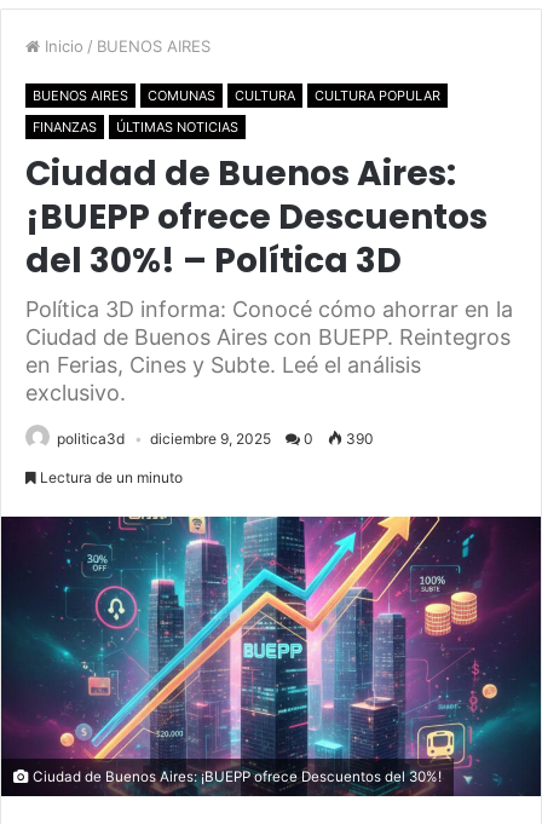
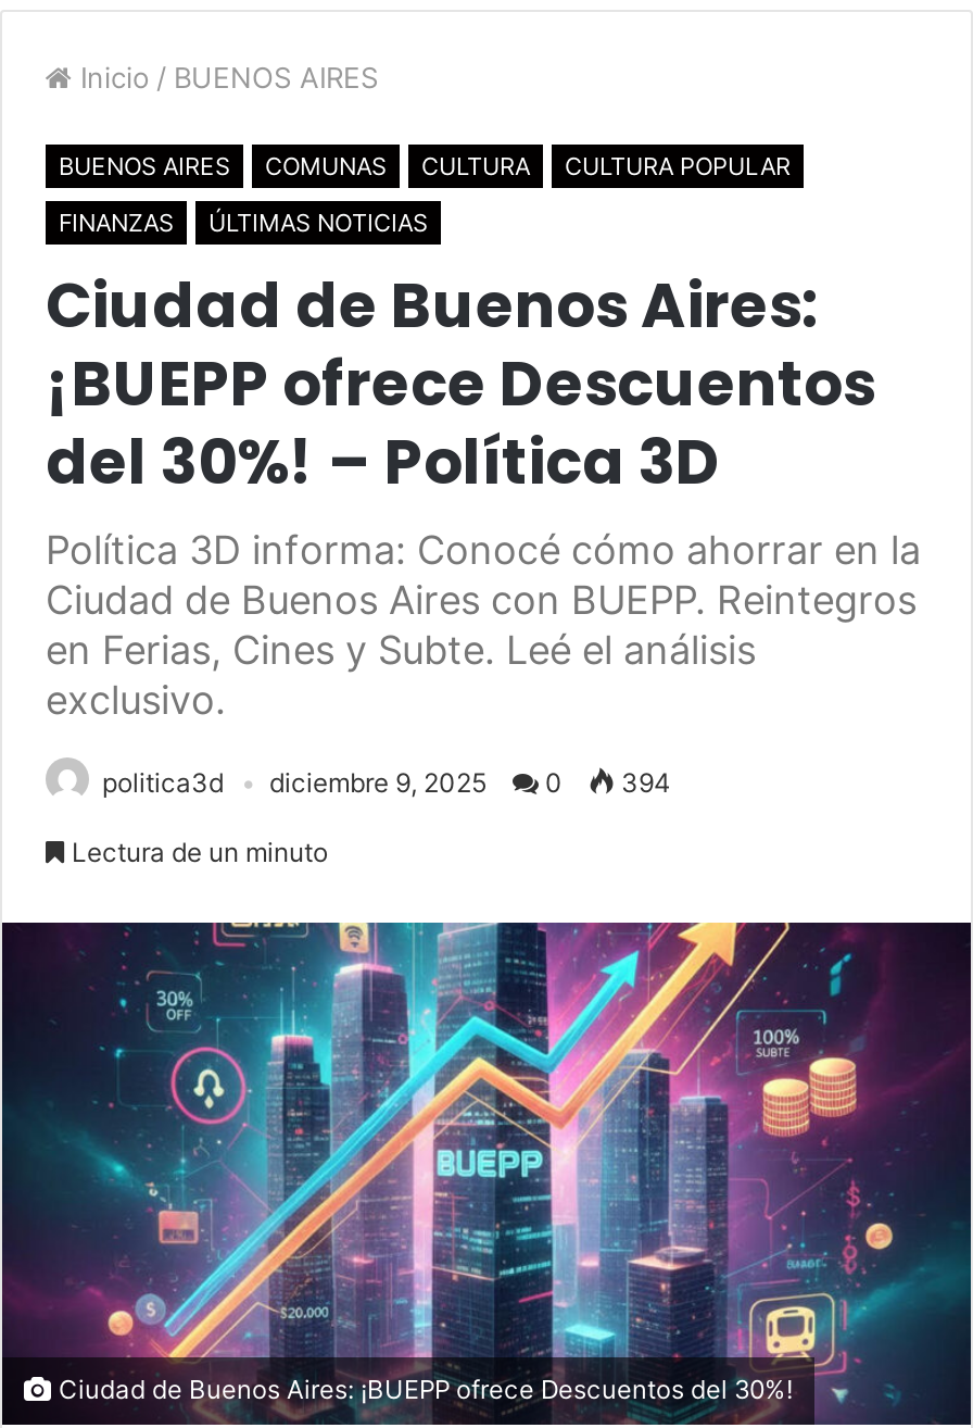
[57,429,374,447] politica3d diciembre 9, 2025 0 390 -> [102,765,671,798] politica3d diciembre 9, 2025 0 394

